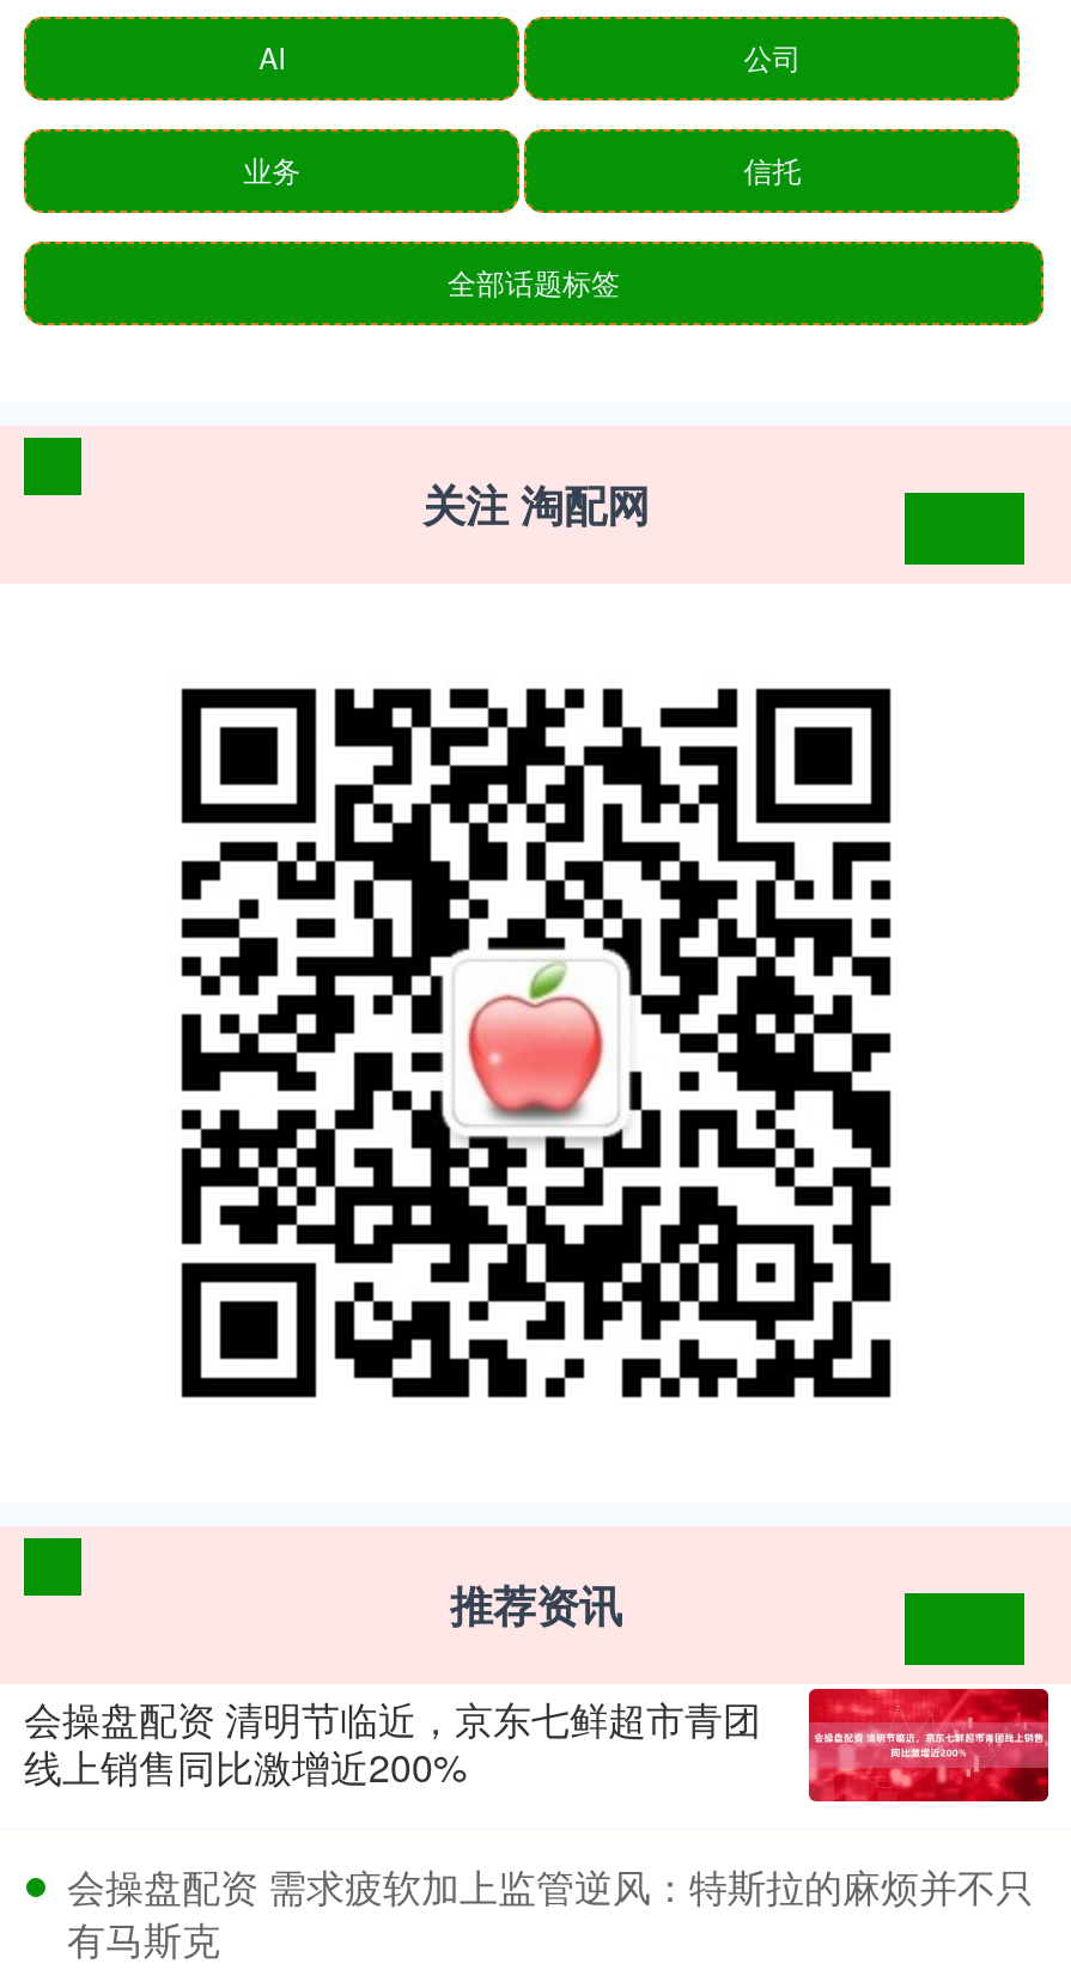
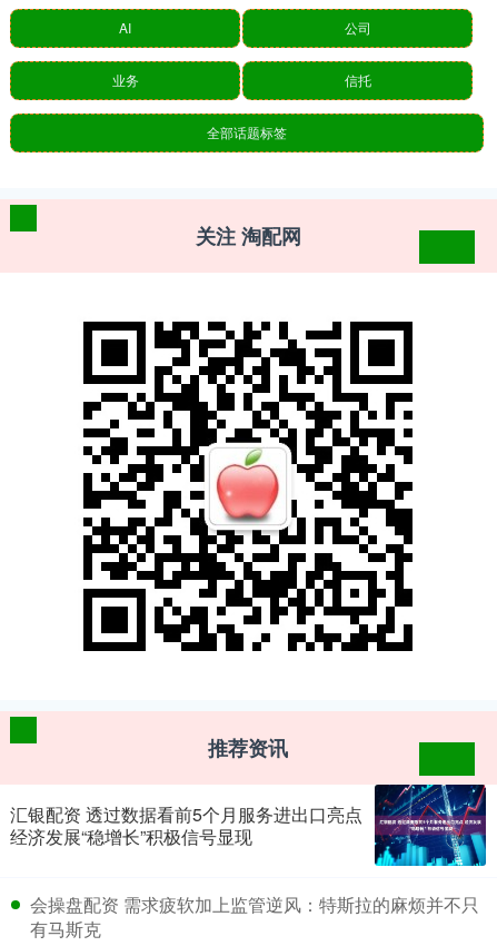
[24,1684,1051,1804] [image] | 会操盘配资 清明节临近，京东七鲜超市青团 | 线上销售同比激增近200% -> [10,784,487,867] [image] | 汇银配资 透过数据看前5个月服务进出口亮点 | 经济发展“稳增长”积极信号显现

